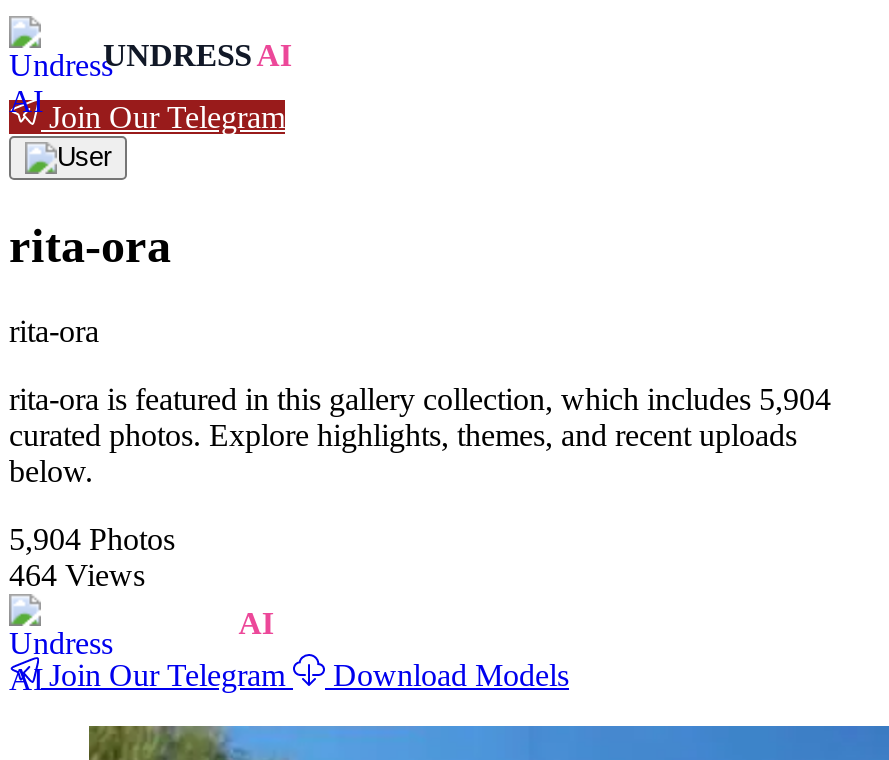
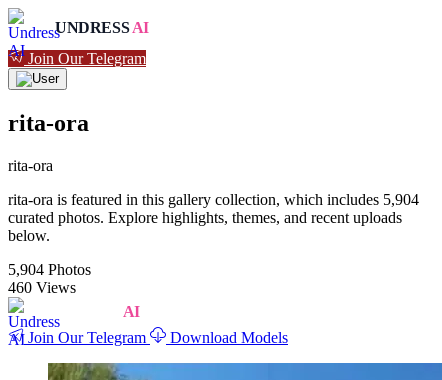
[9,559,145,593] 464 Views -> [8,279,76,296] 460 Views

